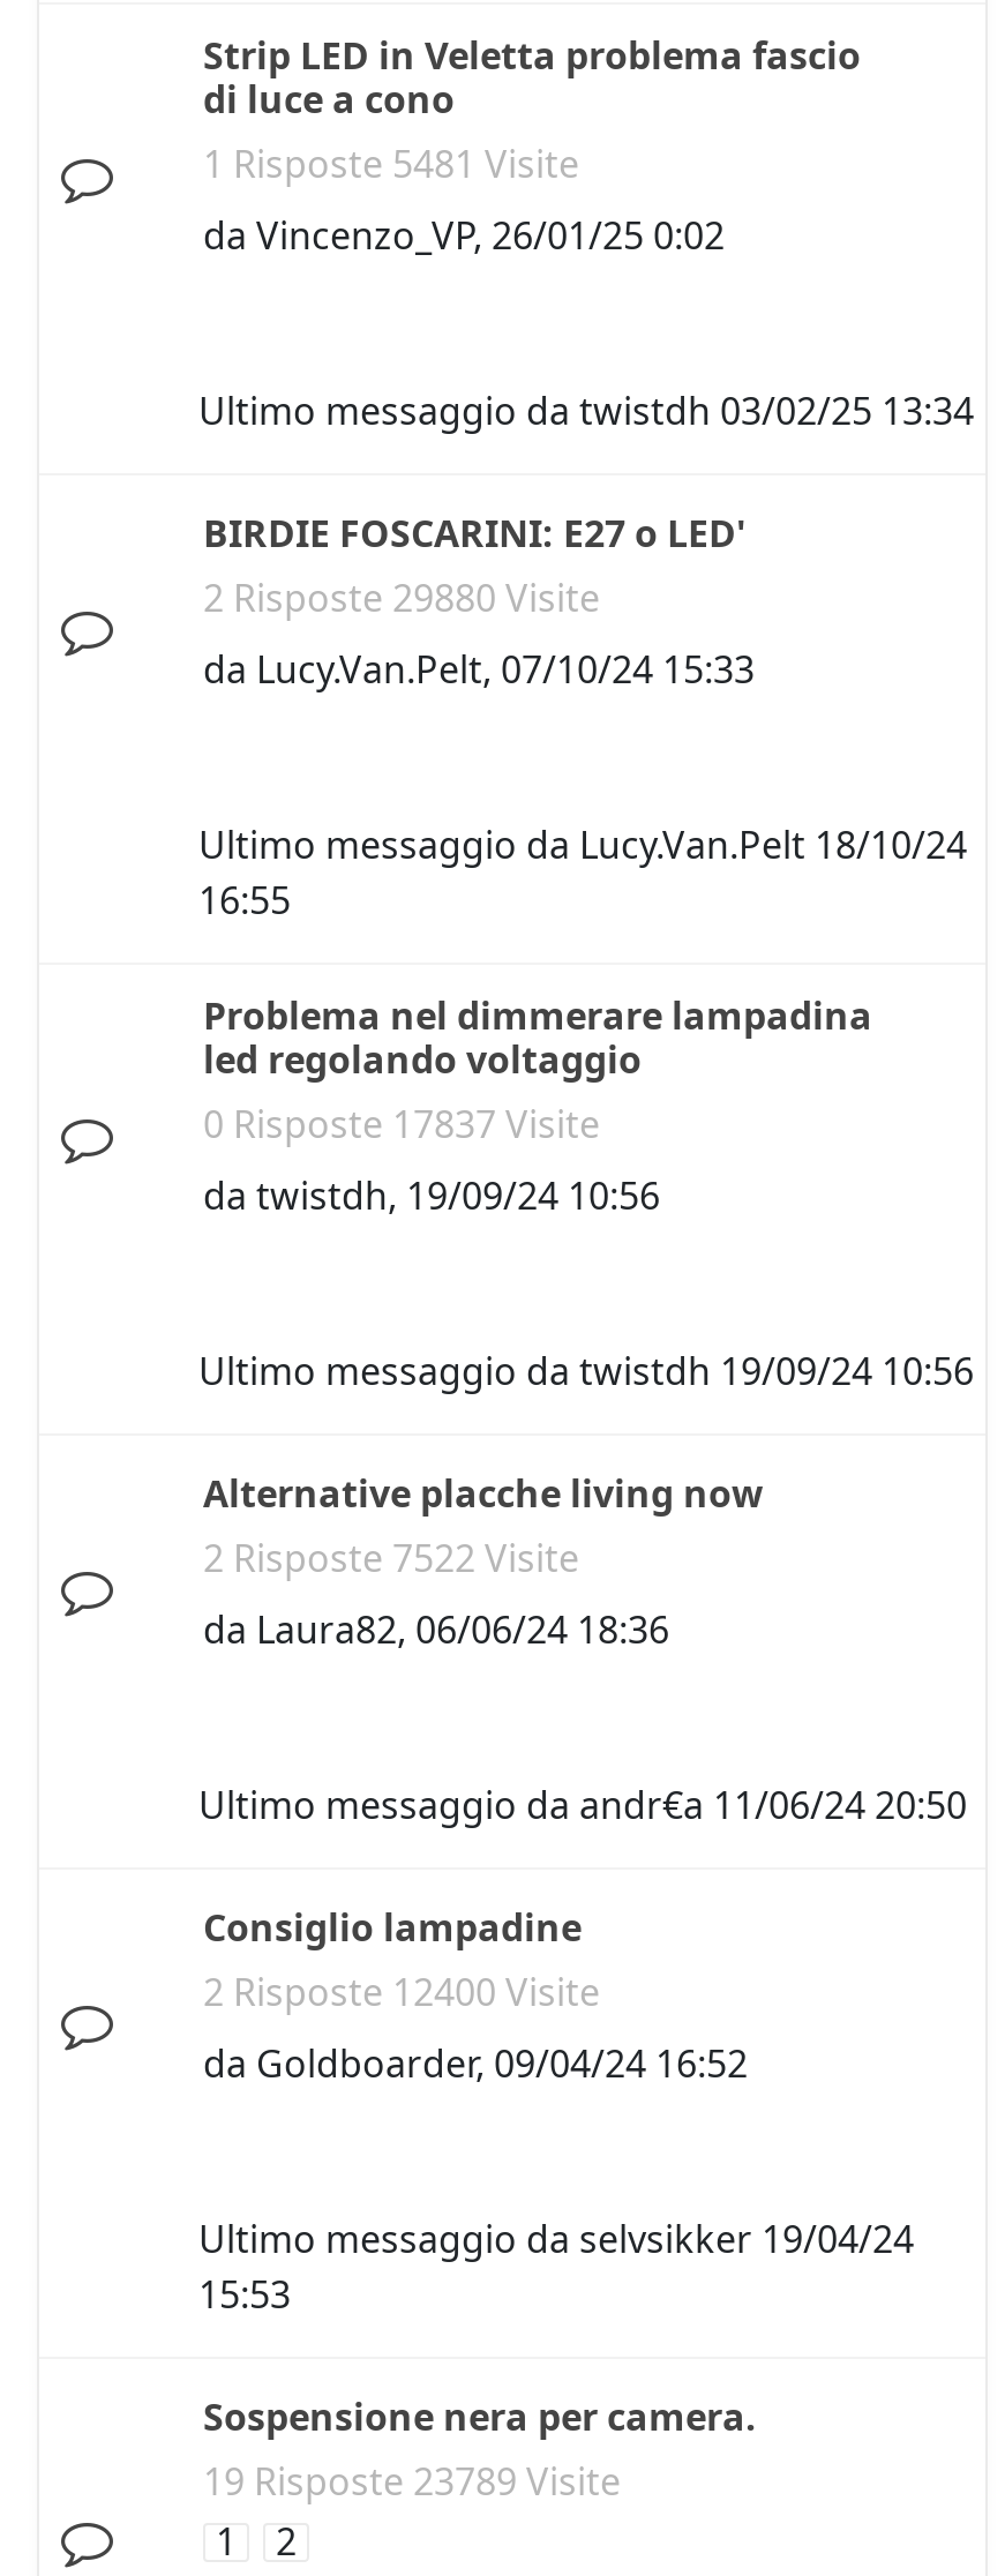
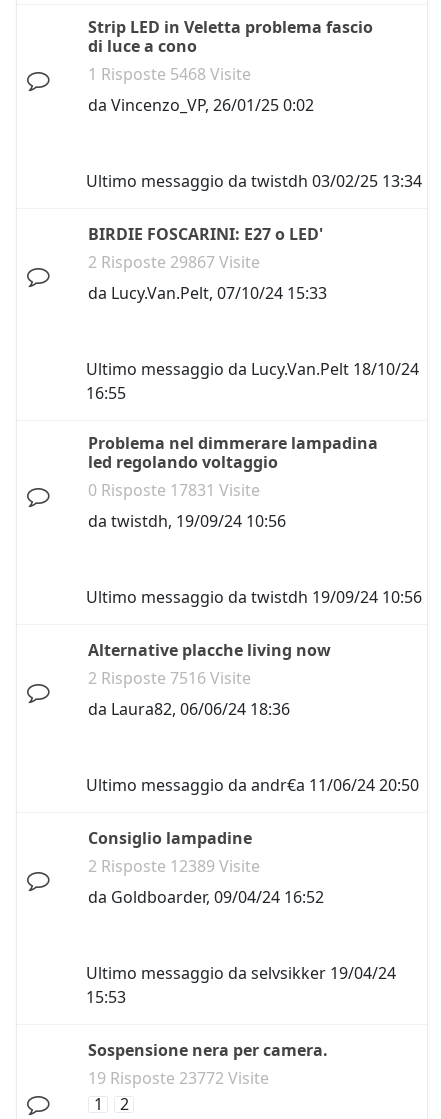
[203,138,579,189] 1 Risposte 5481 Visite -> [88,63,251,85] 1 Risposte 5468 Visite
[203,572,600,623] 2 Risposte 29880 Visite -> [88,251,260,273] 2 Risposte 29867 Visite
[203,1099,600,1150] 0 Risposte 17837 Visite -> [88,479,260,501] 0 Risposte 17831 Visite
[203,1533,579,1583] 2 Risposte 7522 Visite -> [88,667,251,689] 2 Risposte 7516 Visite
[203,1967,600,2017] 2 Risposte 12400 Visite -> [88,855,260,877] 2 Risposte 12389 Visite
[203,2456,621,2507] 19 Risposte 23789 Visite -> [88,1067,269,1089] 19 Risposte 23772 Visite

